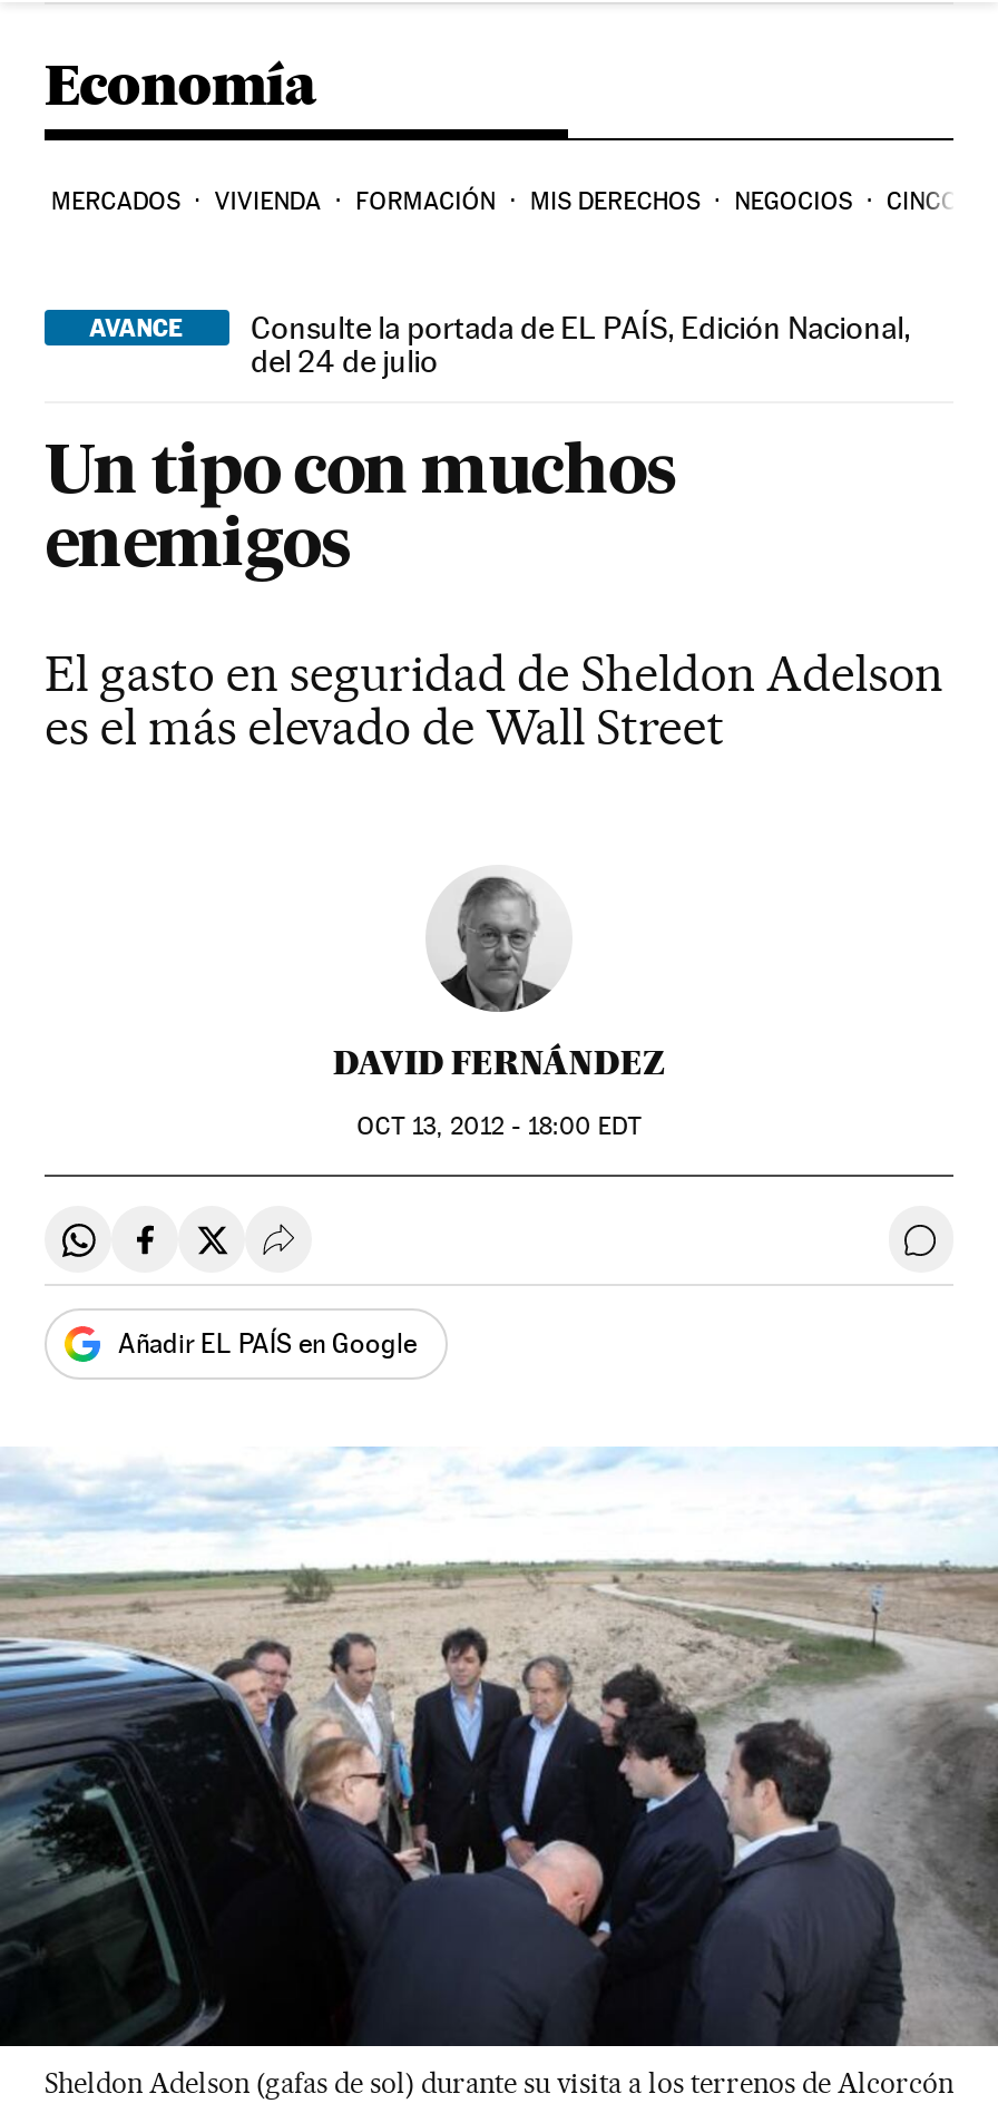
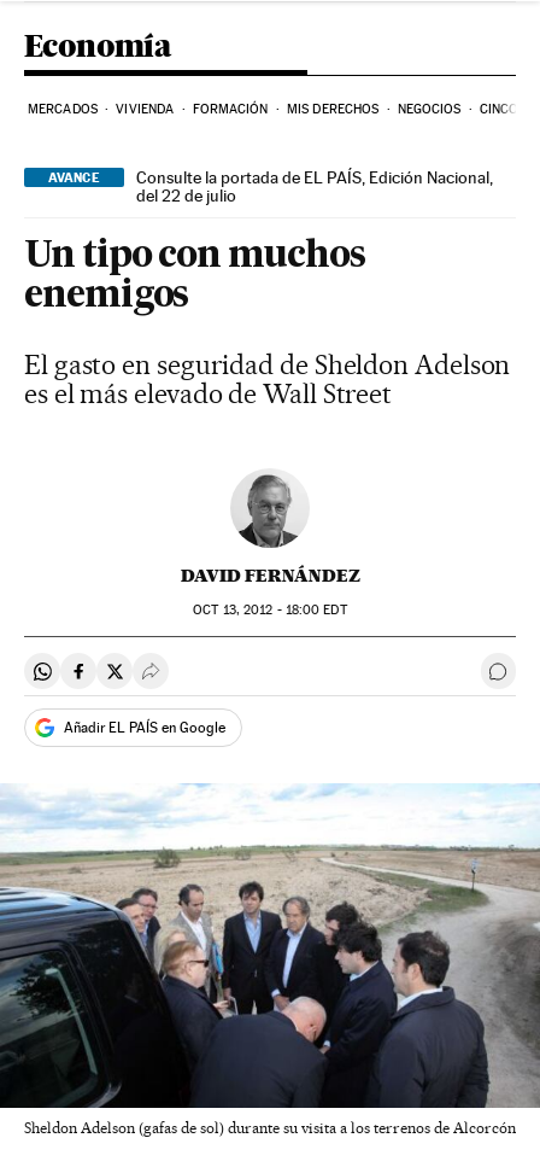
[251,343,438,379] del 24 de julio -> [136,186,236,205] del 22 de julio

